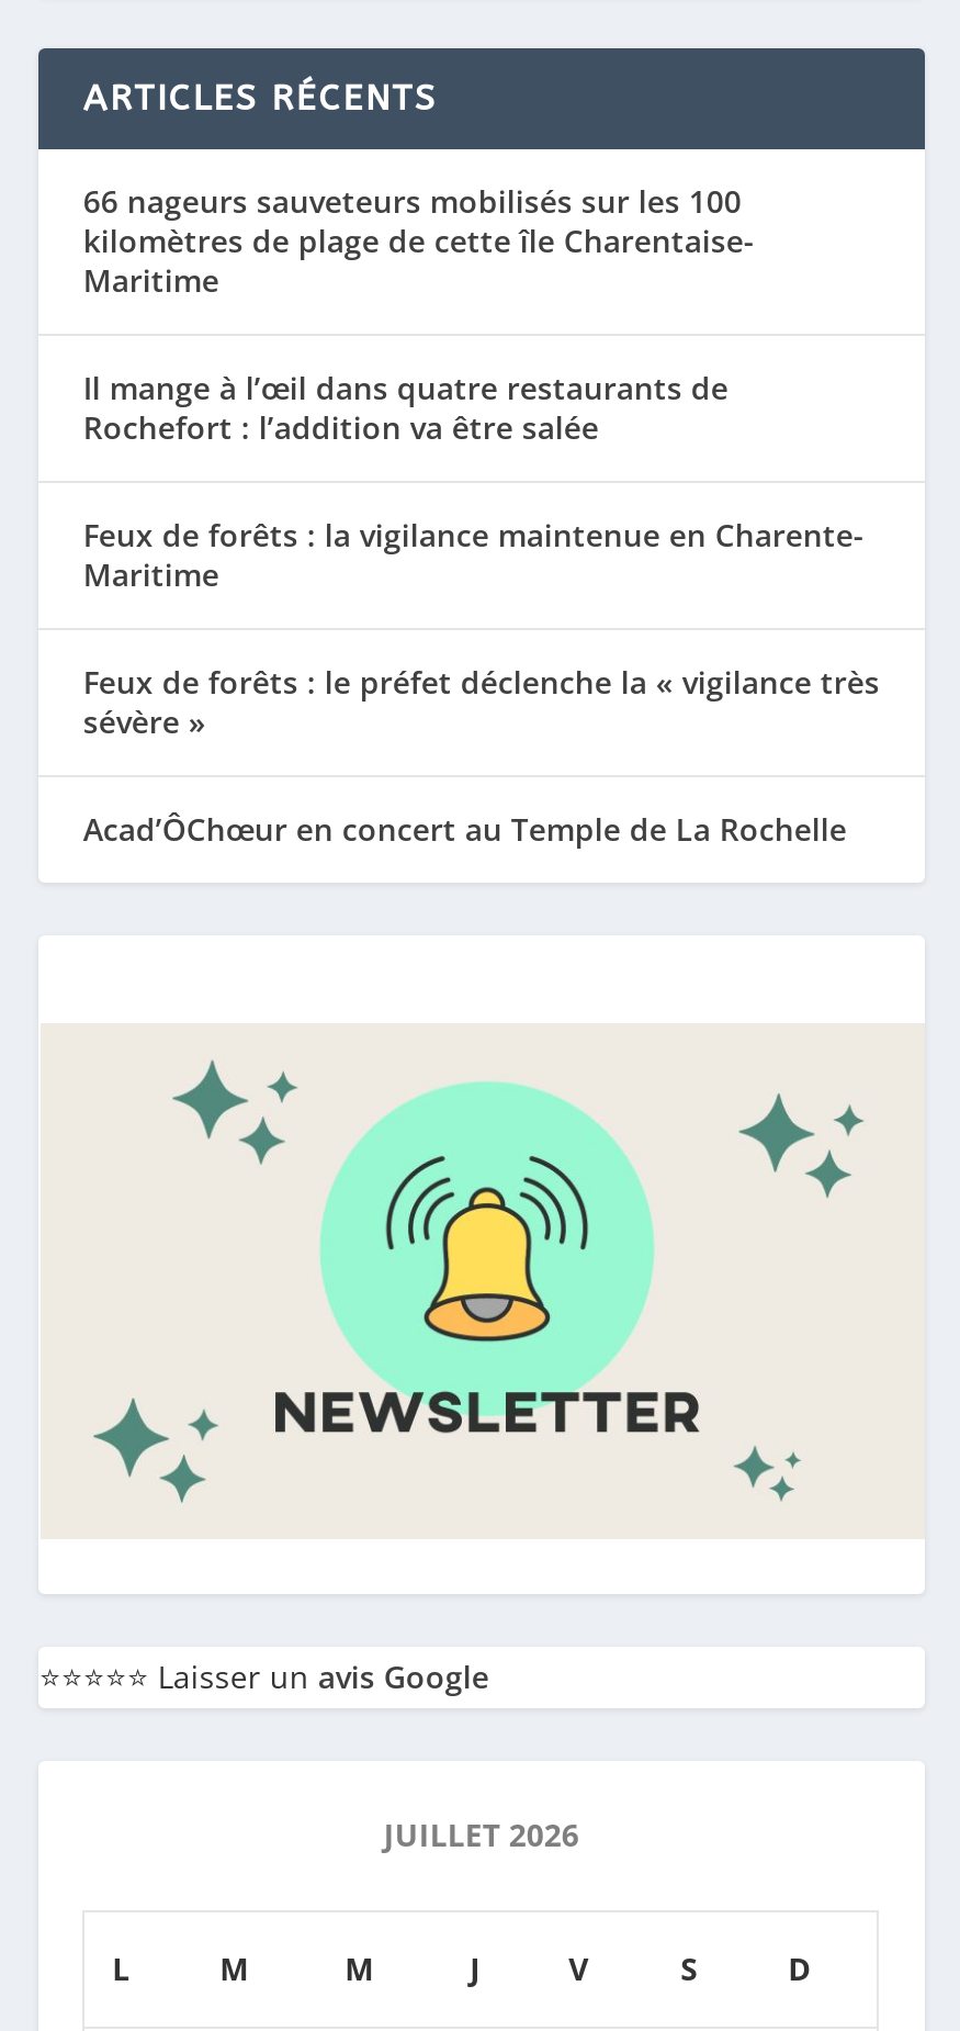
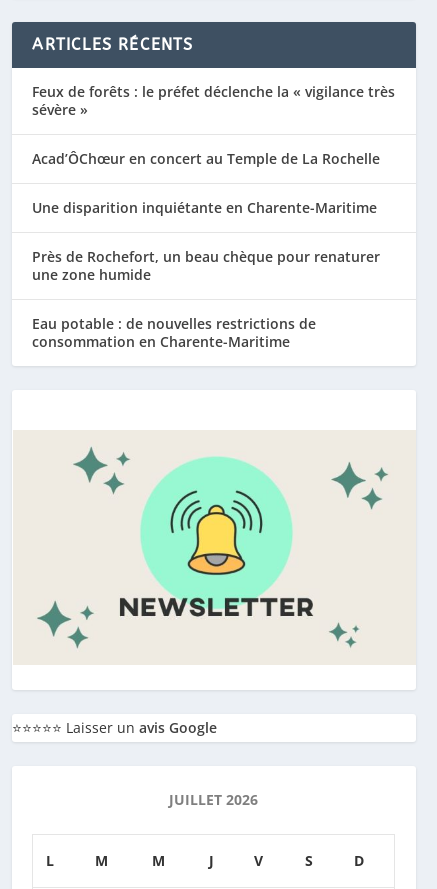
[83,180,864,595] 66 nageurs sauveteurs mobilisés sur les 100 | kilomètres de plage de cette île Charentaise- | Maritime | Il mange à l’œil dans quatre restaurants de | Rochefort : l’addition va être salée | Feux de forêts : la vigilance maintenue en Charente- | Maritime -> none
moved [83,661,880,850] -> [32,82,395,168]: Feux de forêts : le préfet déclenche la « vigilance très | sévère » | Acad’ÔChœur en concert au Temple de La Rochelle
none -> [32,198,380,351] Une disparition inquiétante en Charente-Maritime | Près de Rochefort, un beau chèque pour renaturer | une zone humide | Eau potable : de nouvelles restrictions de | consommation en Charente-Maritime

